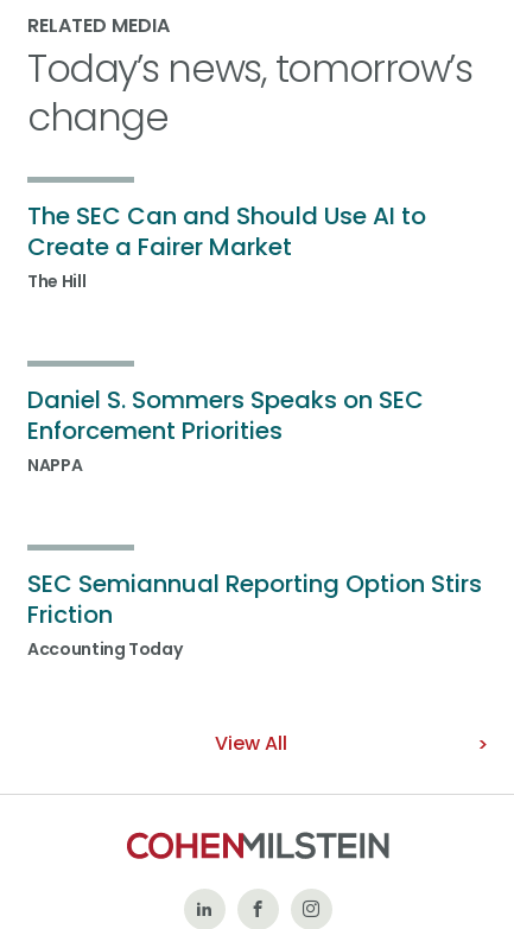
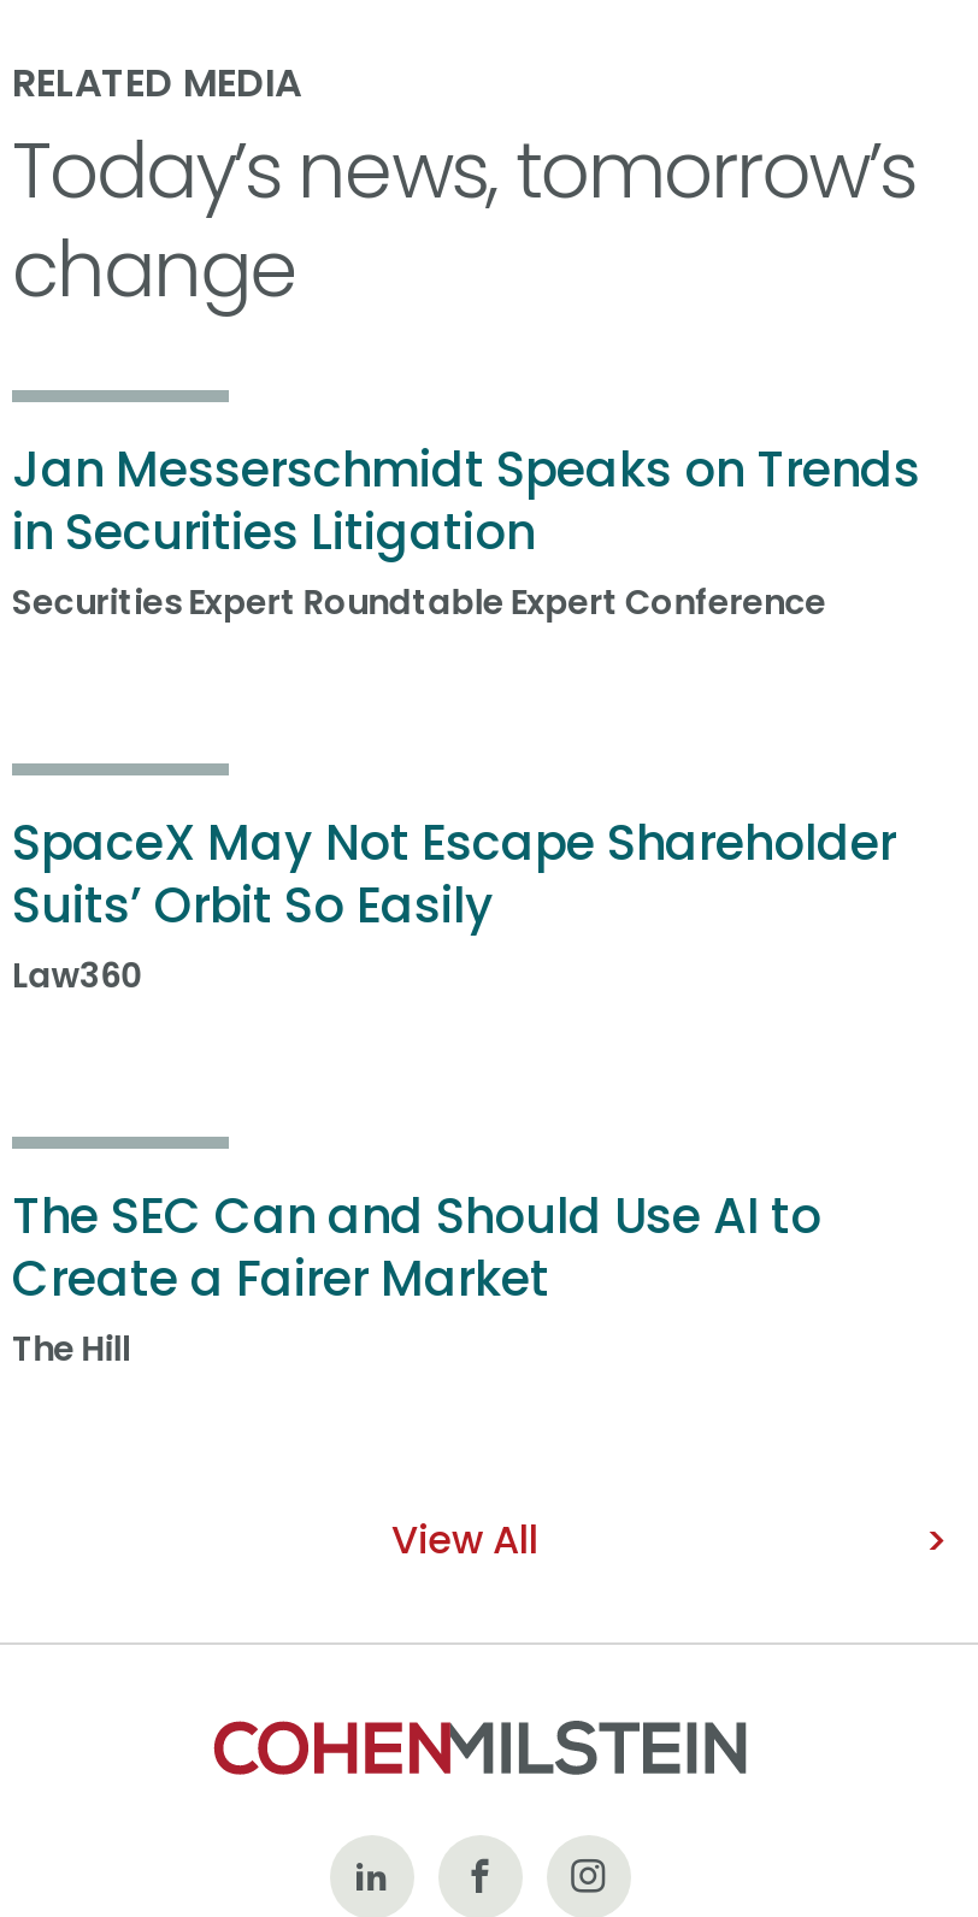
none -> [12,436,920,626] Jan Messerschmidt Speaks on Trends | in Securities Litigation | Securities Expert Roundtable Expert Conference
none -> [12,809,896,999] SpaceX May Not Escape Shareholder | Suits’ Orbit So Easily | Law360
moved [27,199,426,293] -> [12,1182,821,1373]: The SEC Can and Should Use AI to | Create a Fairer Market | The Hill
[27,383,424,477] Daniel S. Sommers Speaks on SEC | Enforcement Priorities | NAPPA -> none
[27,567,482,661] SEC Semiannual Reporting Option Stirs | Friction | Accounting Today -> none

